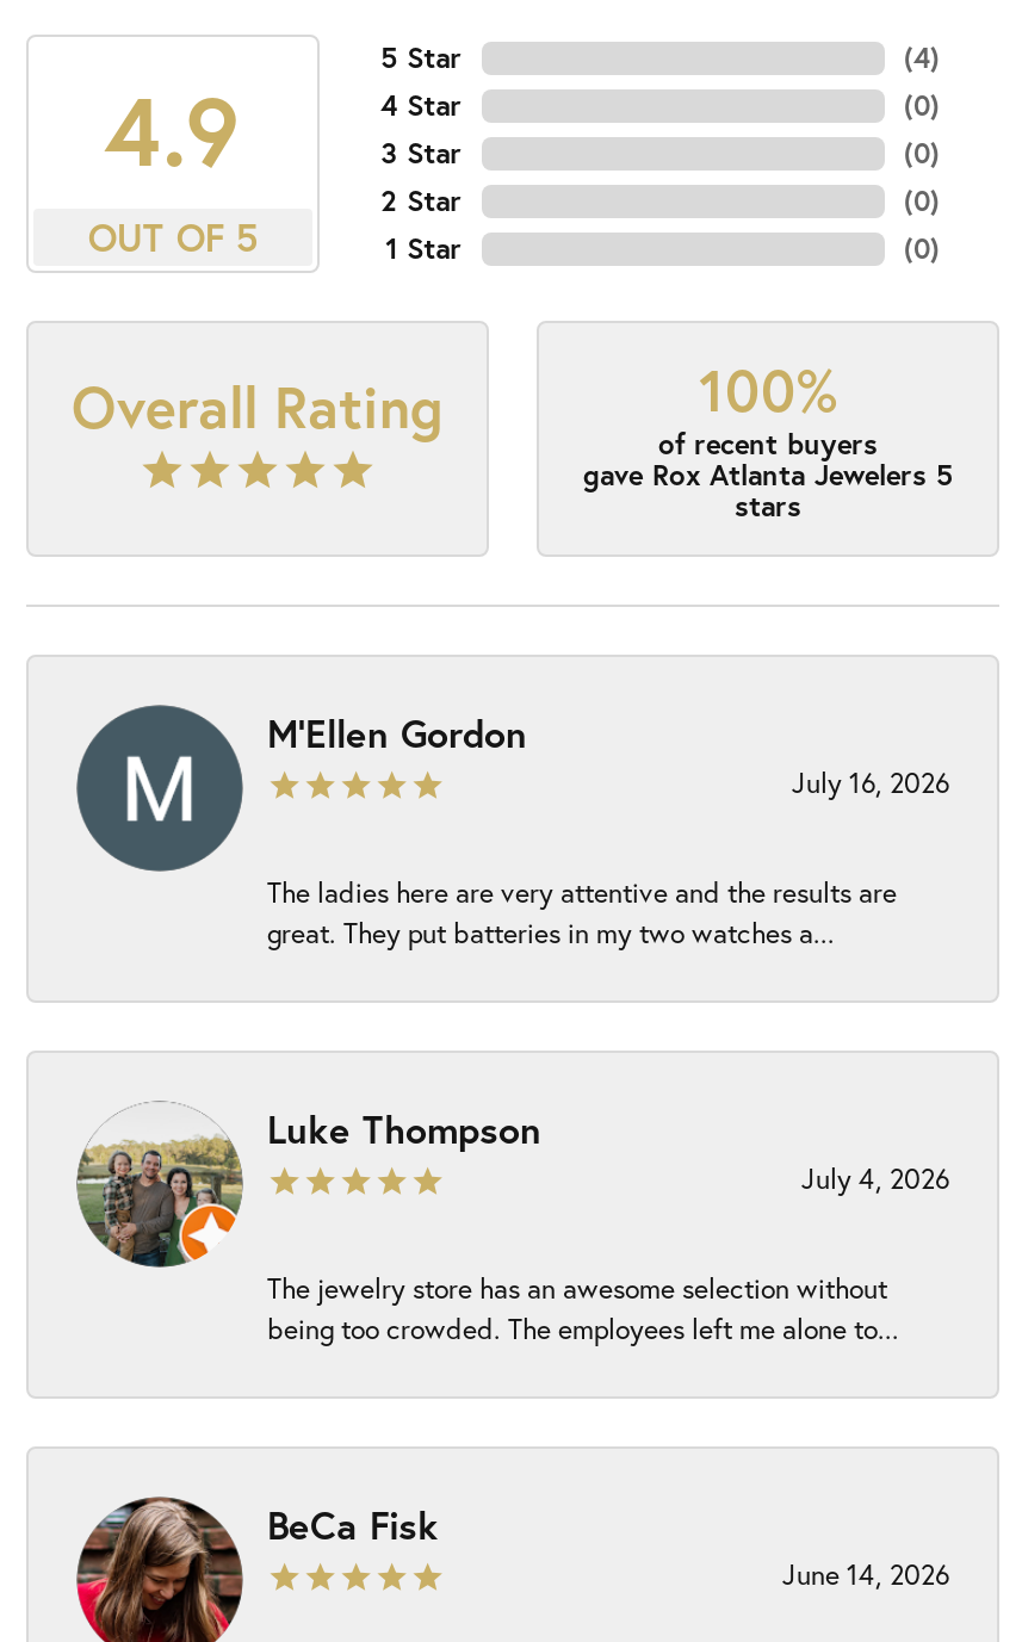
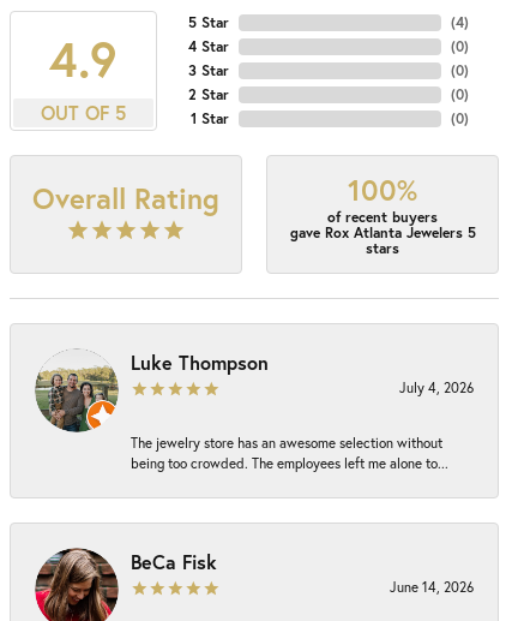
[76,705,949,950] [image] | M'Ellen Gordon | July 16, 2026 | The ladies here are very attentive and the results are | great. They put batteries in my two watches a... -> none

